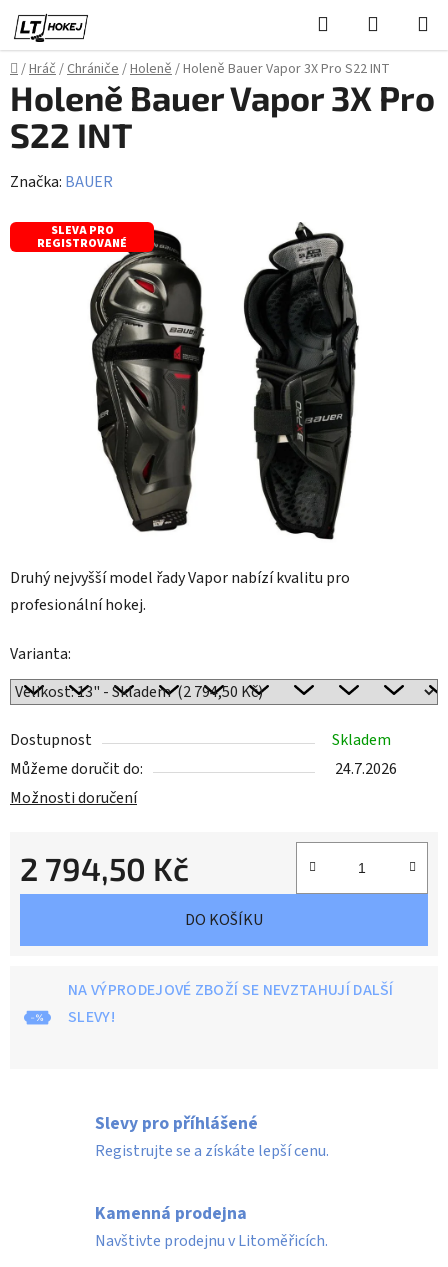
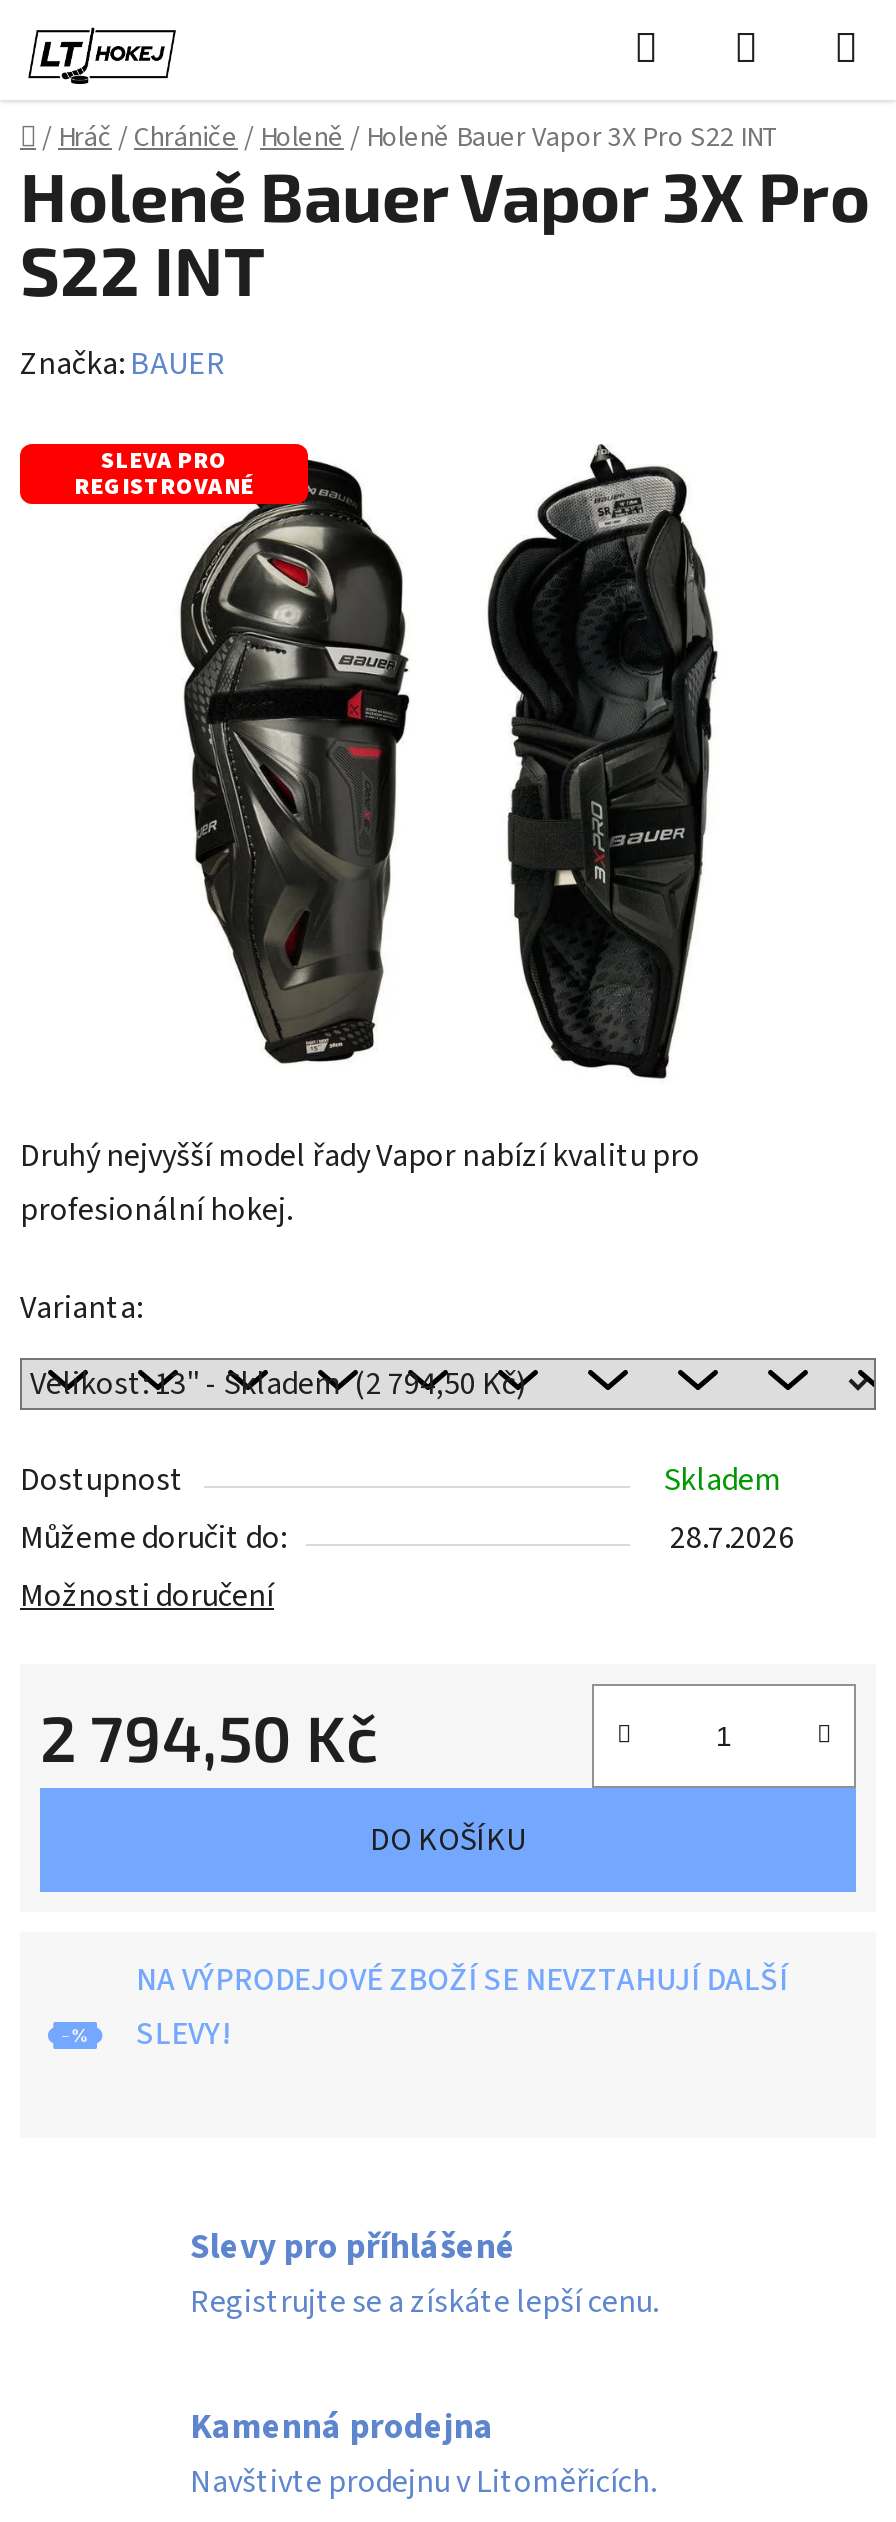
[335,758,397,780] 24.7.2026 -> [670,1516,794,1560] 28.7.2026

